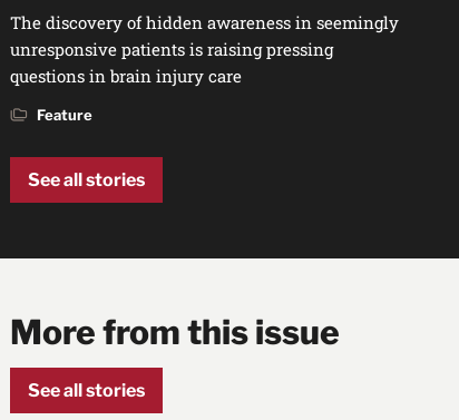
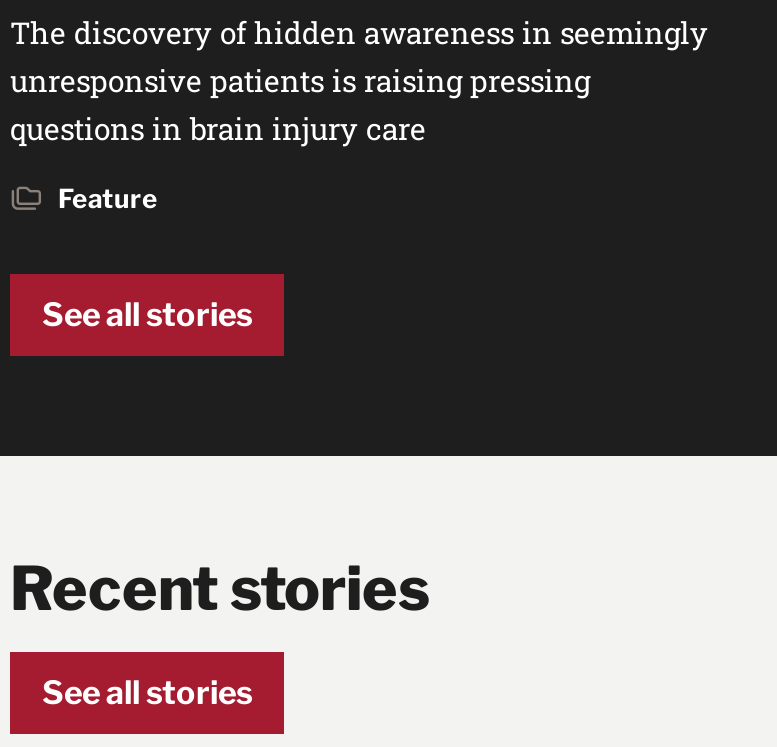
[10,312,340,352] More from this issue -> [10,552,430,624] Recent stories

